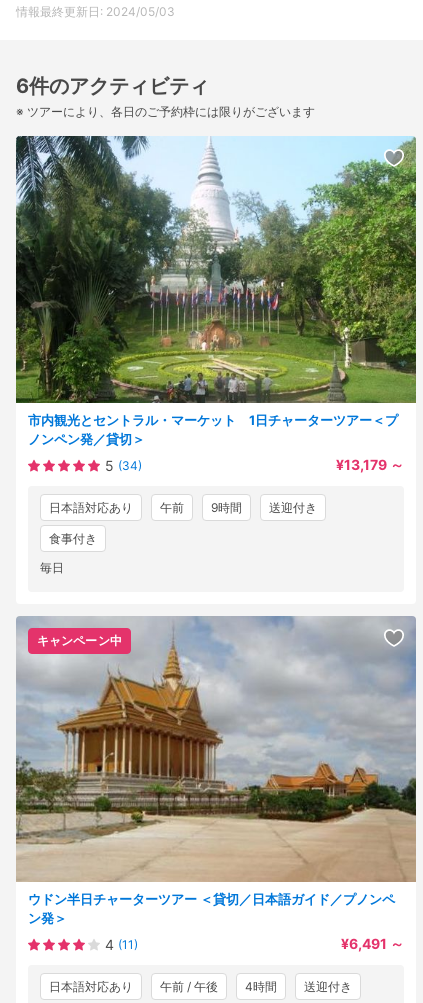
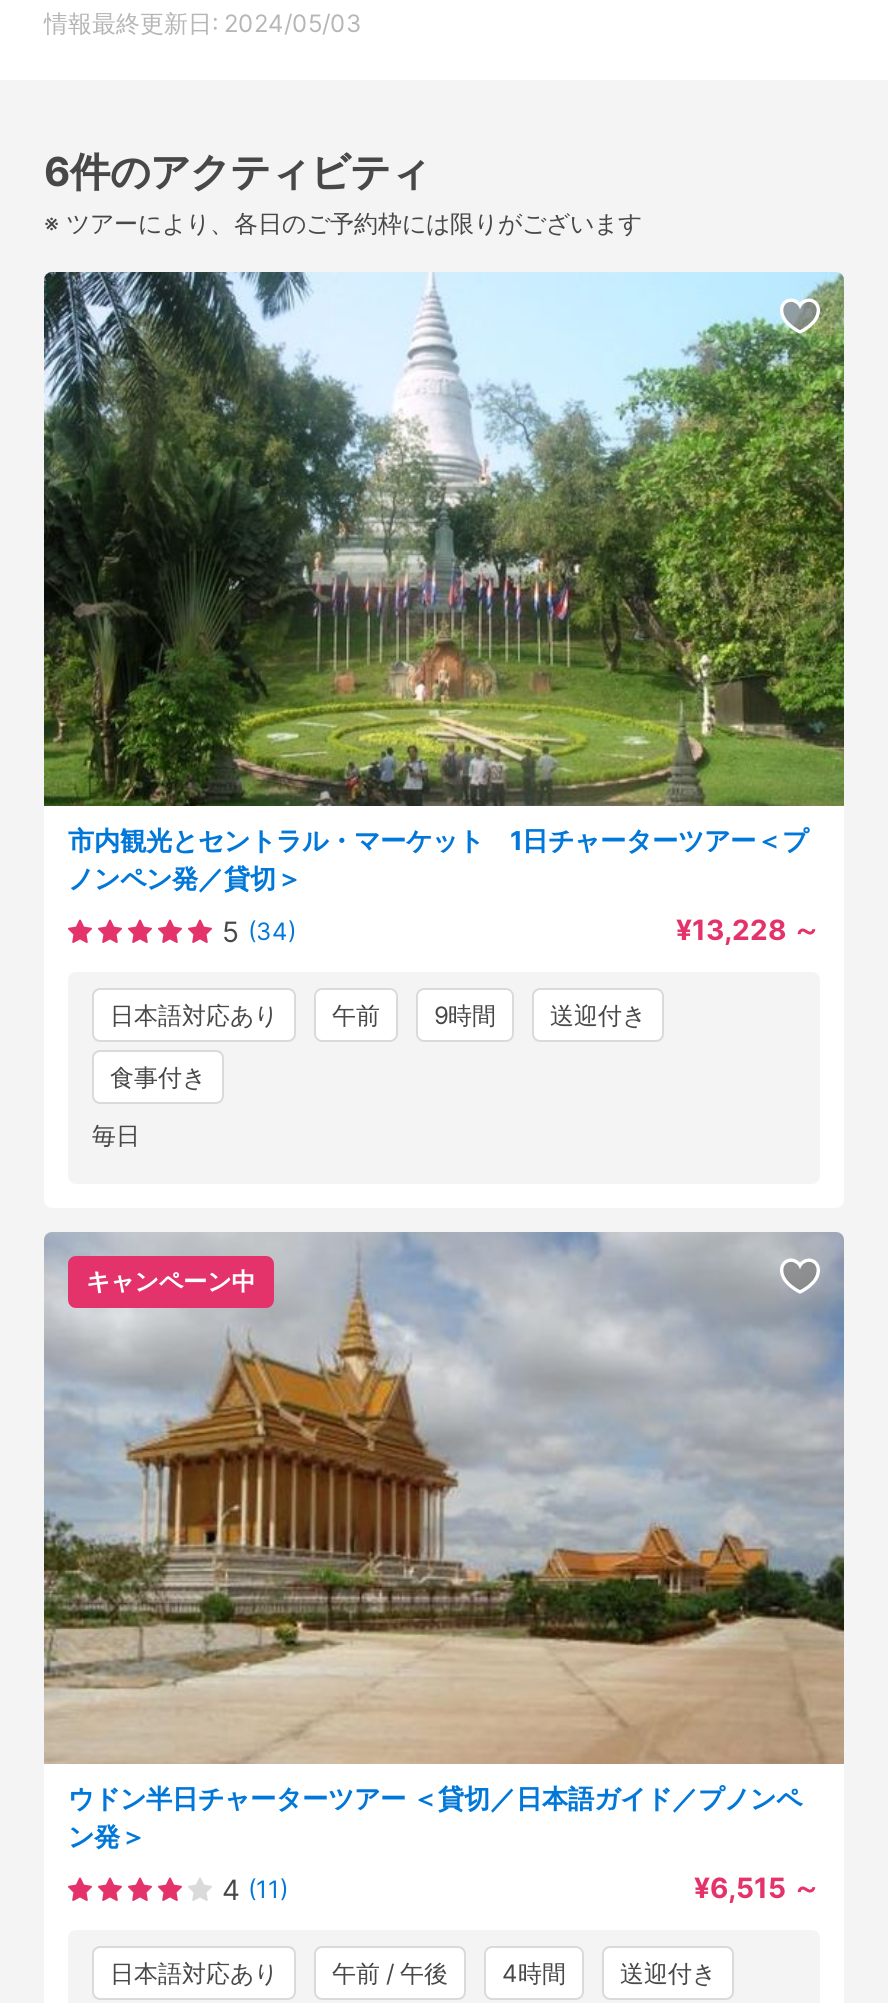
[336,456,404,473] ¥13,179～ -> [676,912,820,946] ¥13,228～
[341,935,404,952] ¥6,491～ -> [694,1871,820,1905] ¥6,515～

